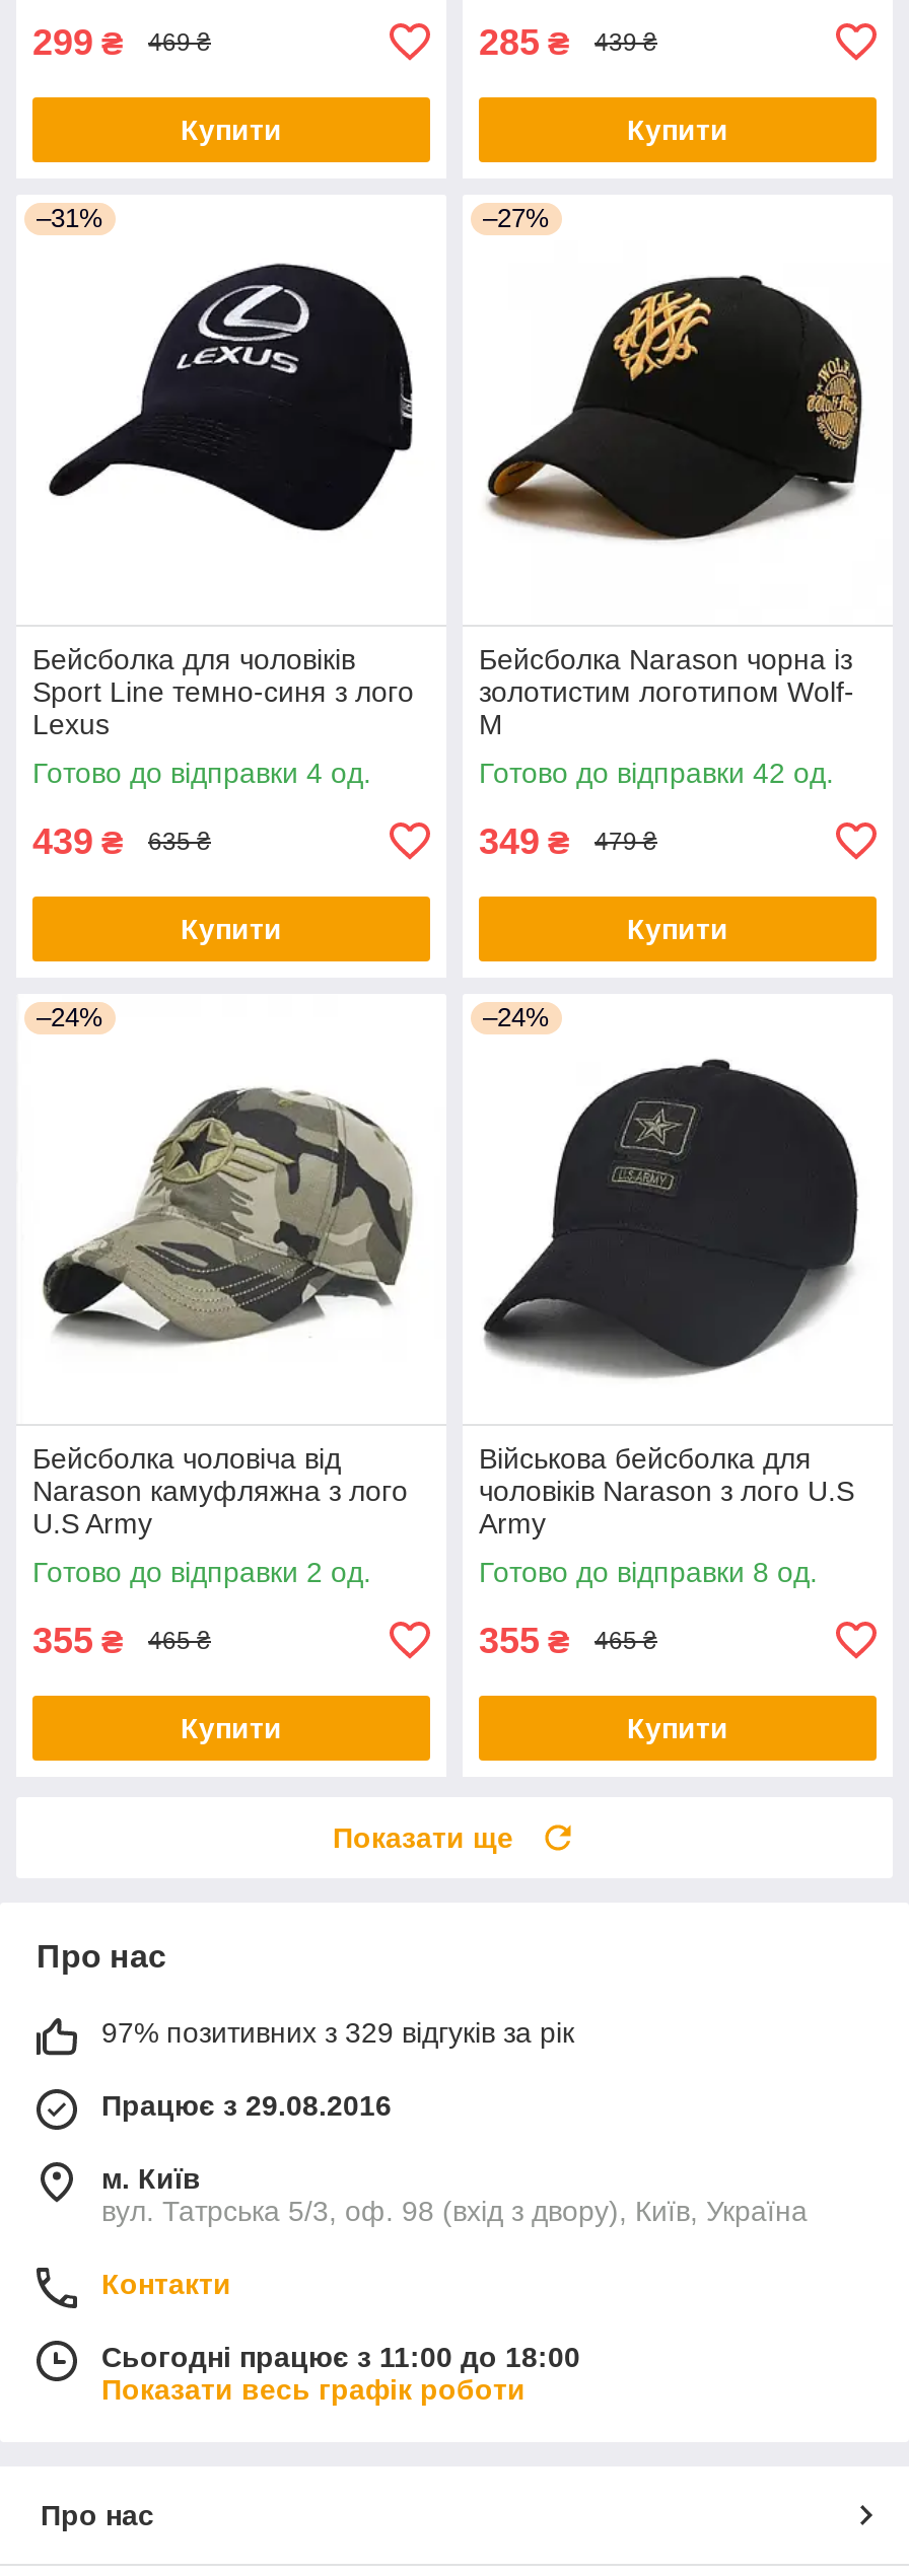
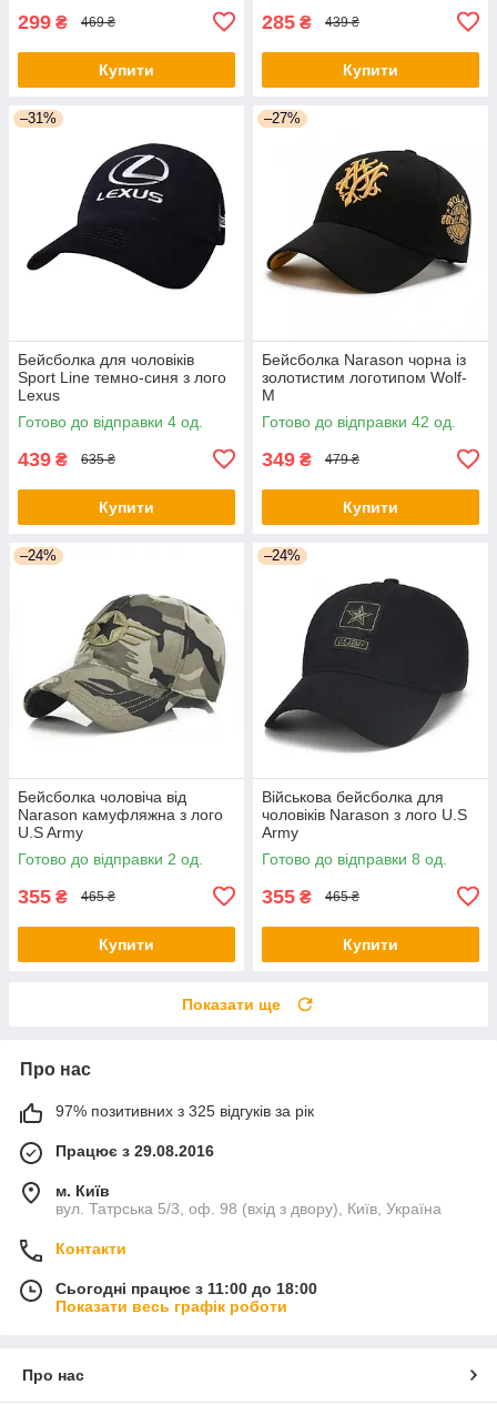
[101,2016,574,2048] 97% позитивних з 329 відгуків за рік -> [55,1102,314,1120] 97% позитивних з 325 відгуків за рік

